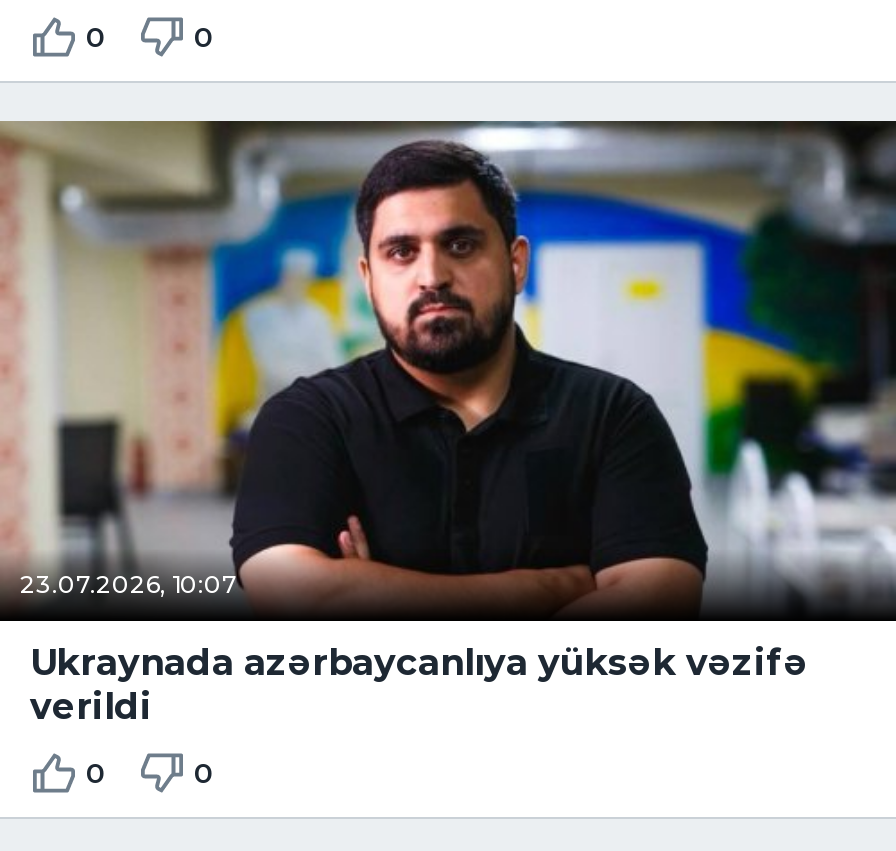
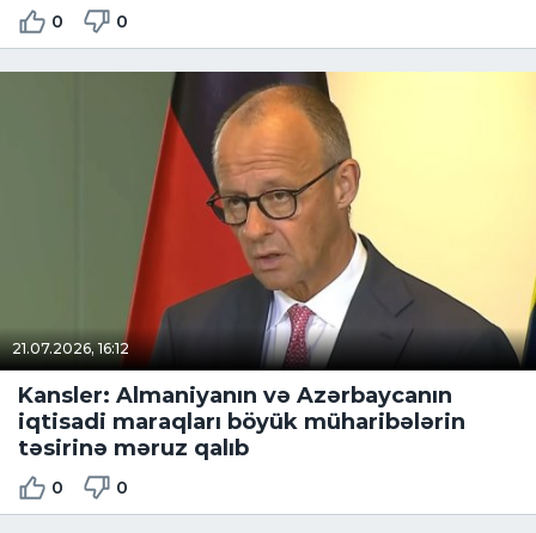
[6,119,890,609] [image] | 23.07.2026, 10:07 -> [4,71,532,363] [image] | 21.07.2026, 16:12
[30,642,808,730] Ukraynada azərbaycanlıya yüksək vəzifə | verildi -> [18,383,465,462] Kansler: Almaniyanın və Azərbaycanın | iqtisadi maraqları böyük müharibələrin | təsirinə məruz qalıb

